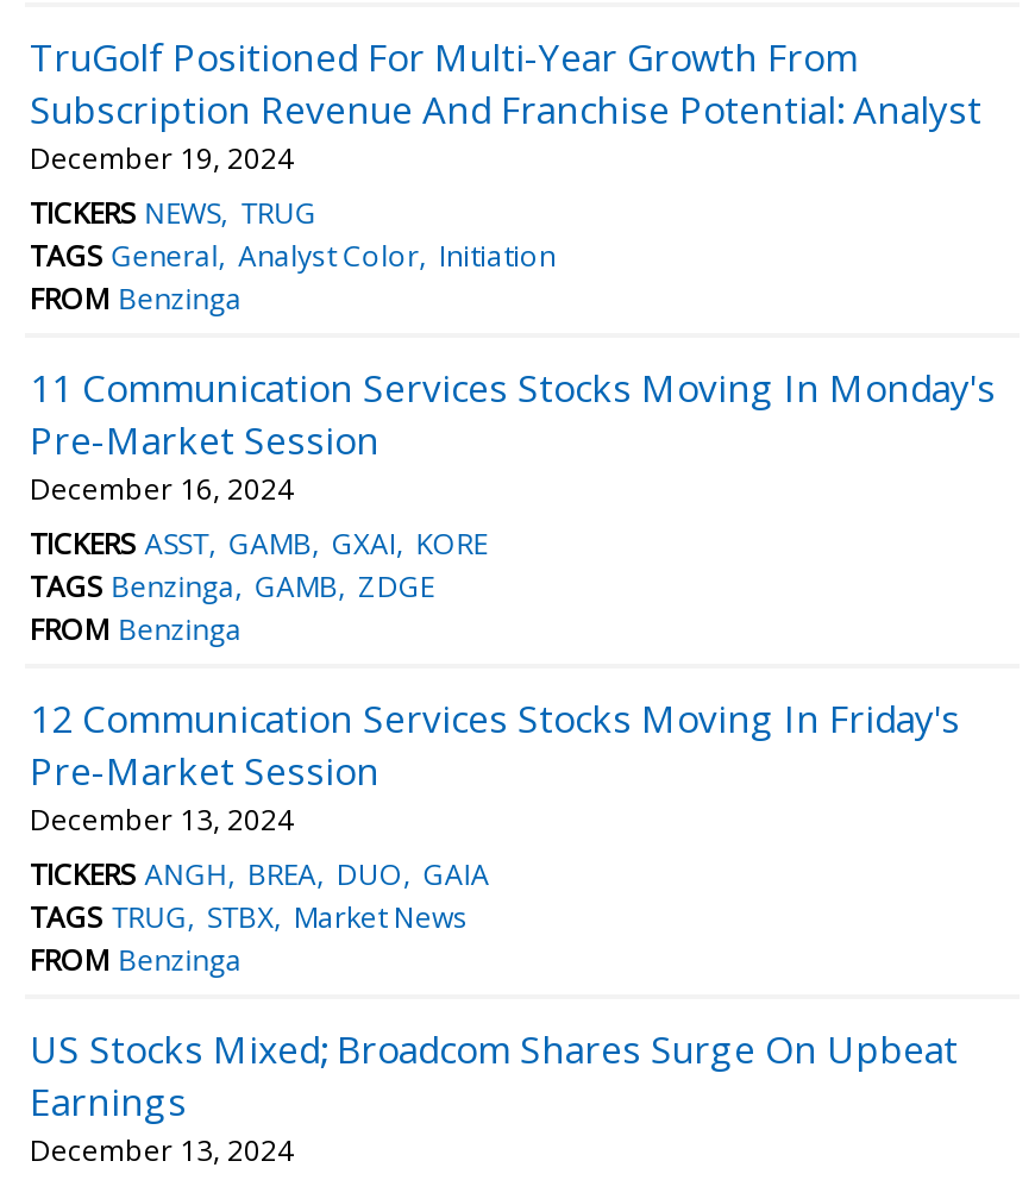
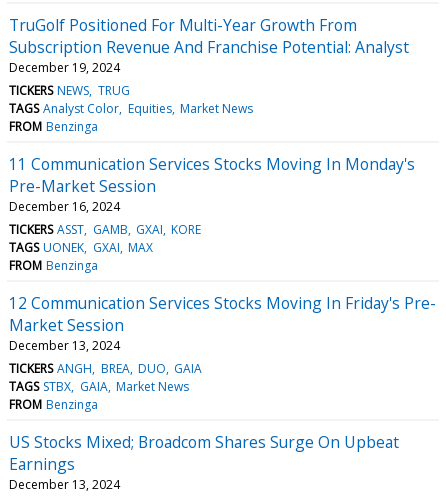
[30,235,555,276] TAGS General Analyst Color Initiation -> [9,100,253,117] TAGS Analyst Color Equities Market News
[30,566,434,606] TAGS Benzinga GAMB ZDGE -> [9,239,153,256] TAGS UONEK GXAI MAX
[30,897,467,937] TAGS TRUG STBX Market News -> [9,378,189,395] TAGS STBX GAIA Market News

